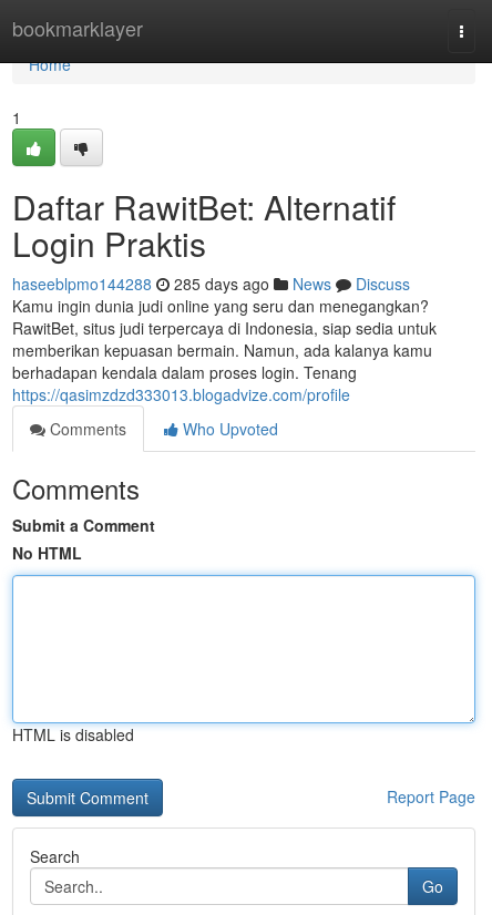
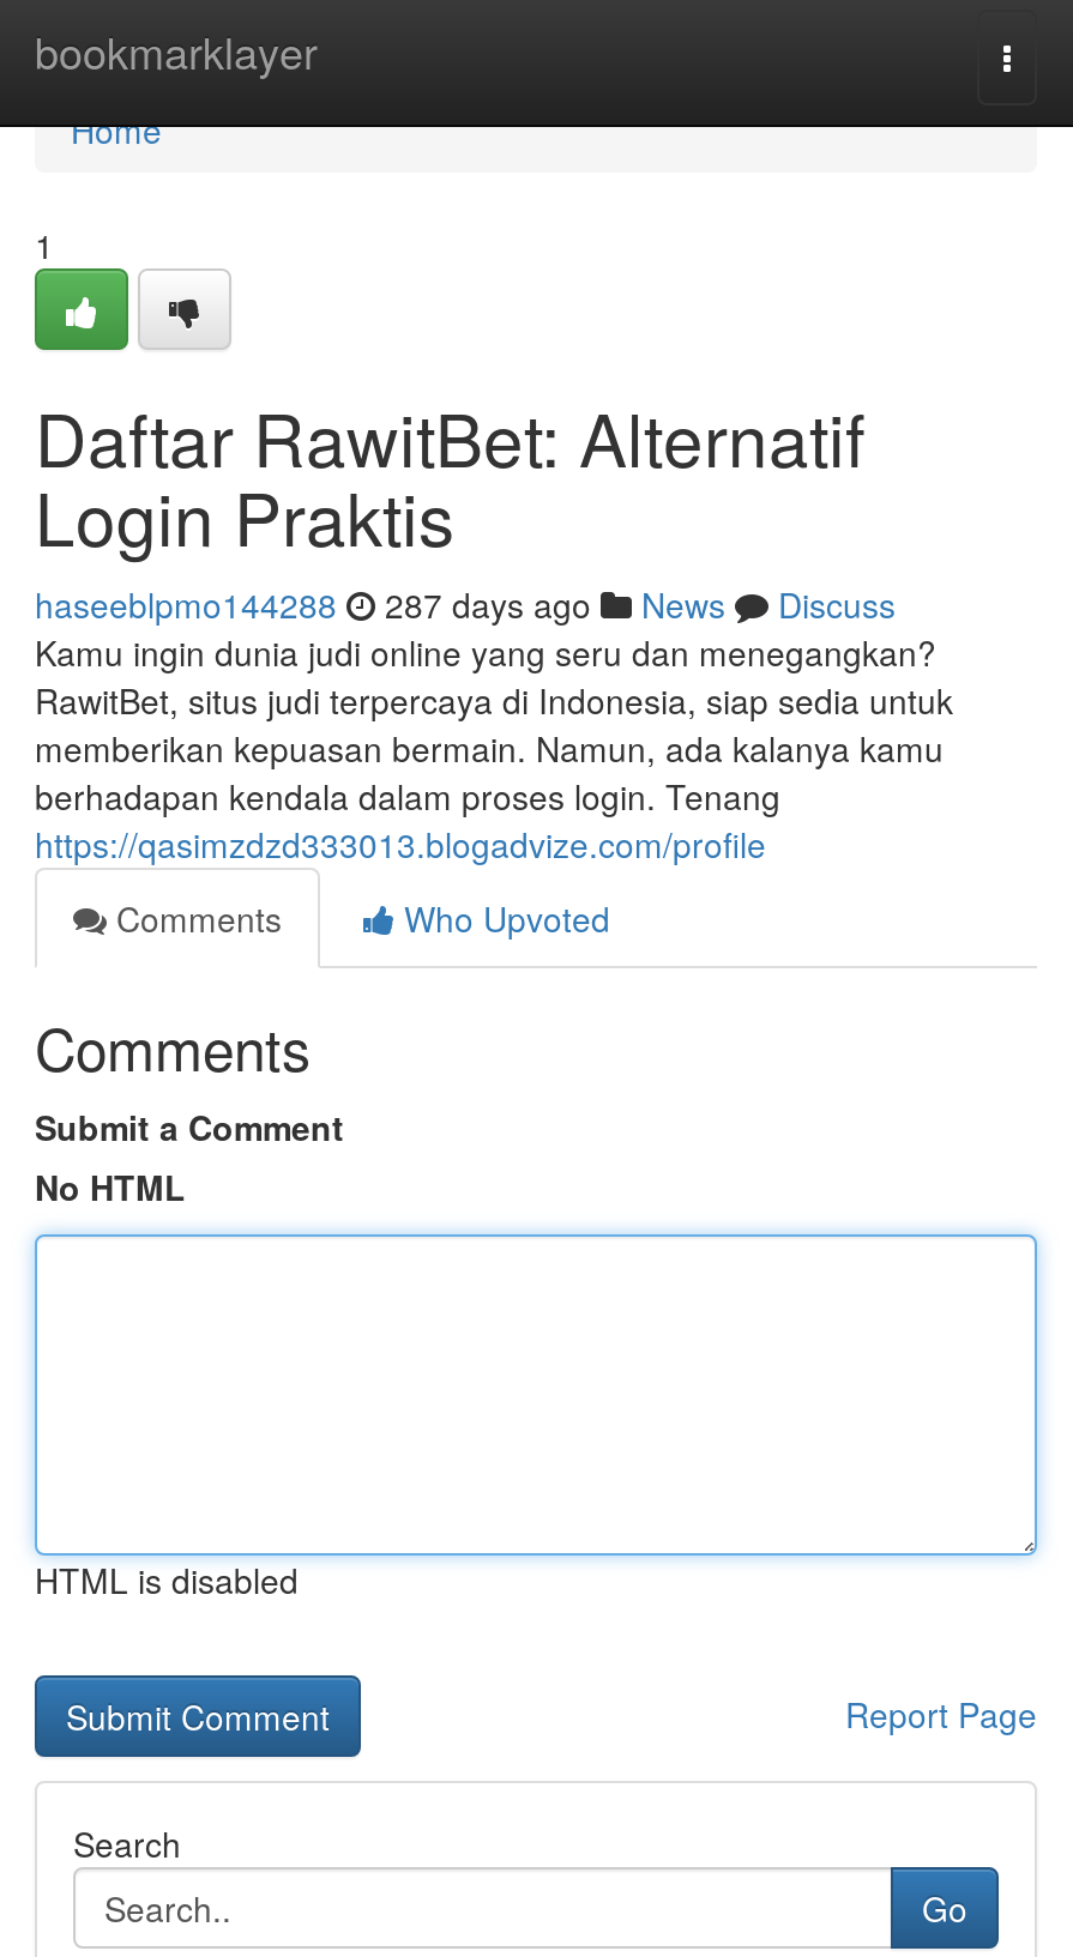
[12,273,410,295] haseeblpmo144288 285 days ago News Discuss -> [35,580,896,628] haseeblpmo144288 287 days ago News Discuss

